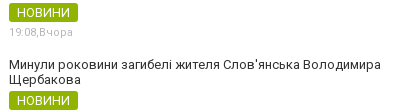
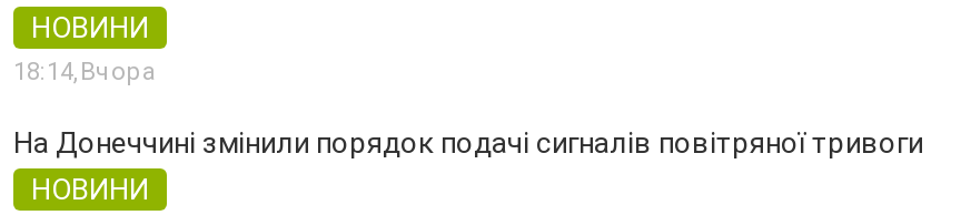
[9,26,73,39] 19:08, Вчора -> [13,57,156,86] 18:14, Вчора
[9,57,381,87] Минули роковини загибелі жителя Слов'янська Володимира | Щербакова -> [13,126,923,159] На Донеччині змінили порядок подачі сигналів повітряної тривоги

